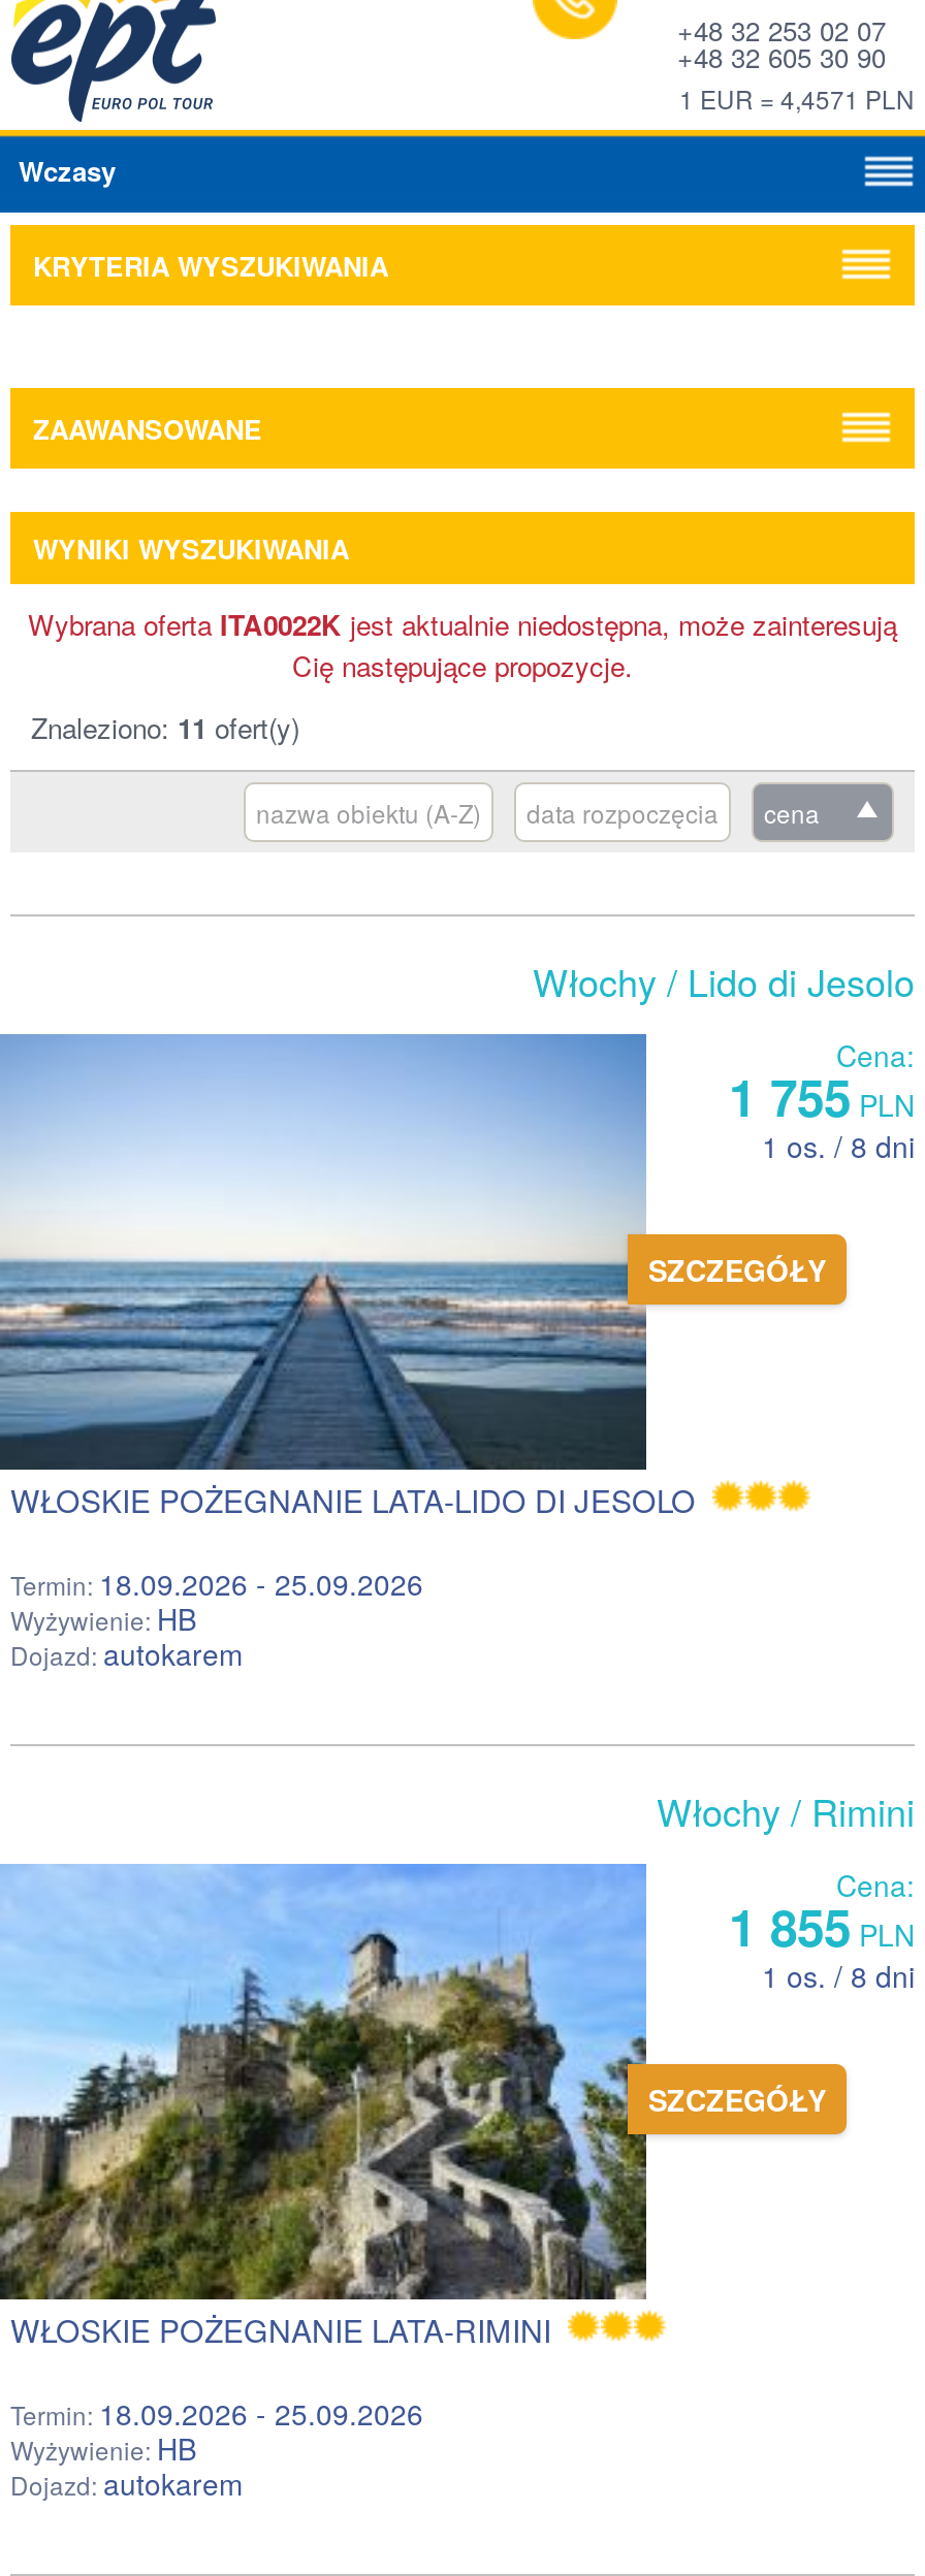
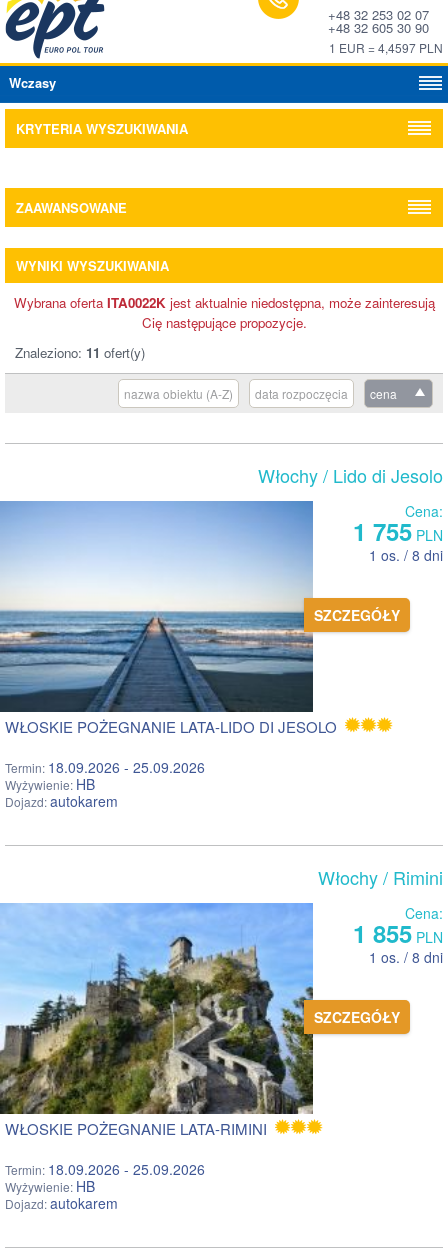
[679,81,915,116] 1 EUR = 4,4571 PLN -> [329,39,443,56] 1 EUR = 4,4597 PLN

